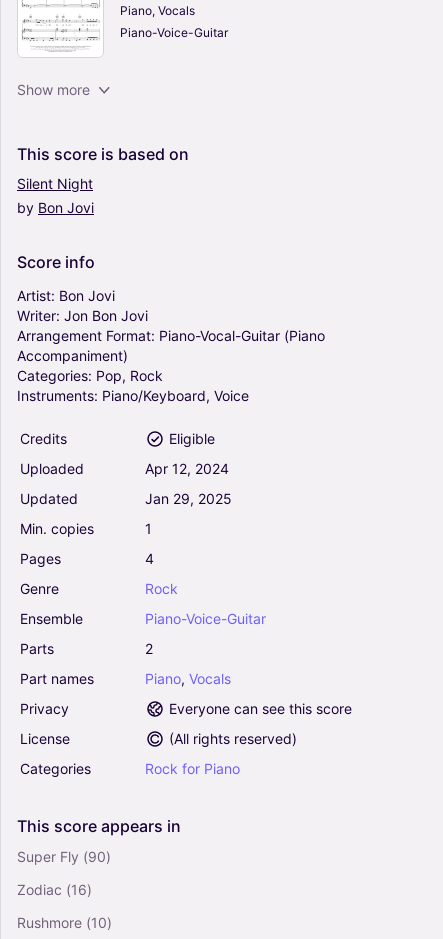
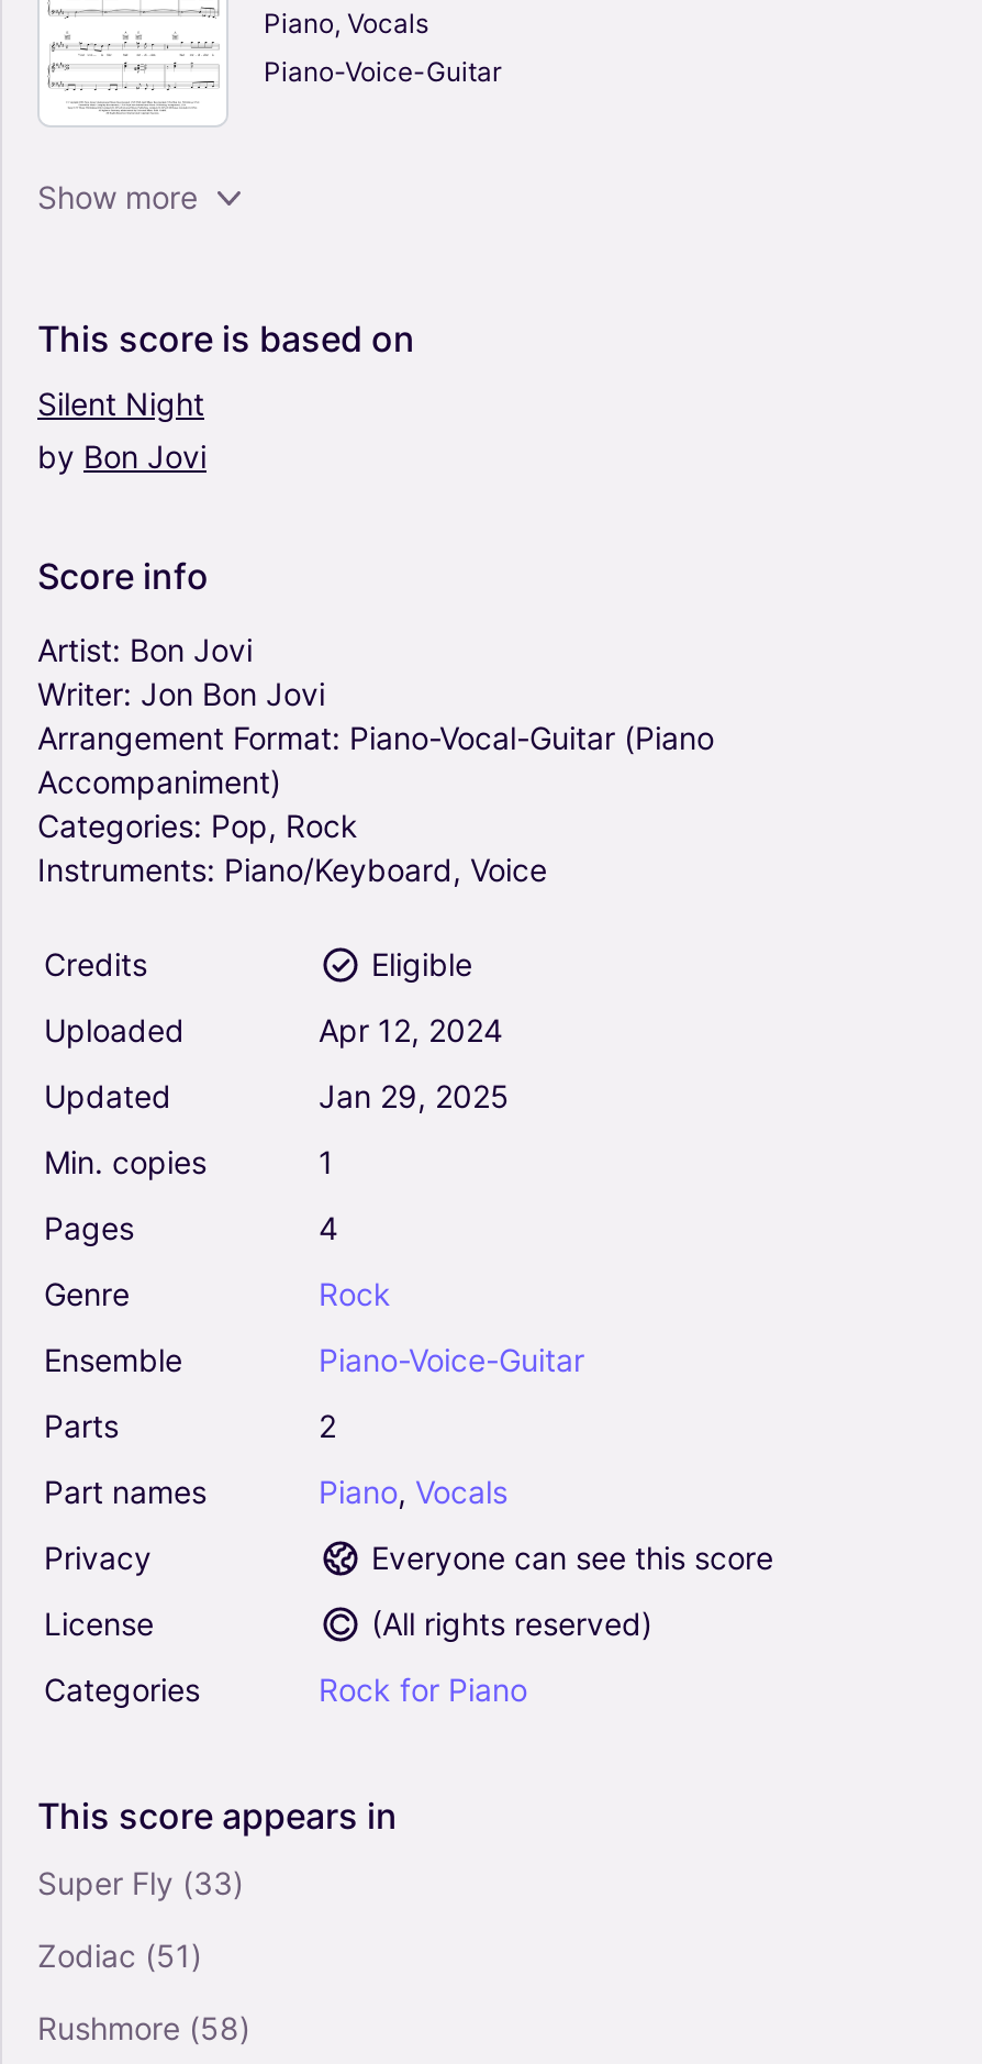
[17,848,111,865] Super Fly (90) -> [37,1865,244,1902] Super Fly (33)
[17,881,92,898] Zodiac (16) -> [37,1937,202,1975] Zodiac (51)
[17,914,112,931] Rushmore (10) -> [37,2010,250,2047] Rushmore (58)

